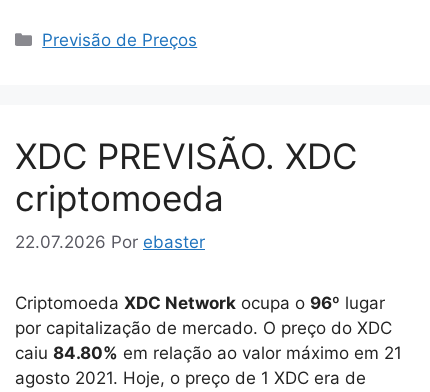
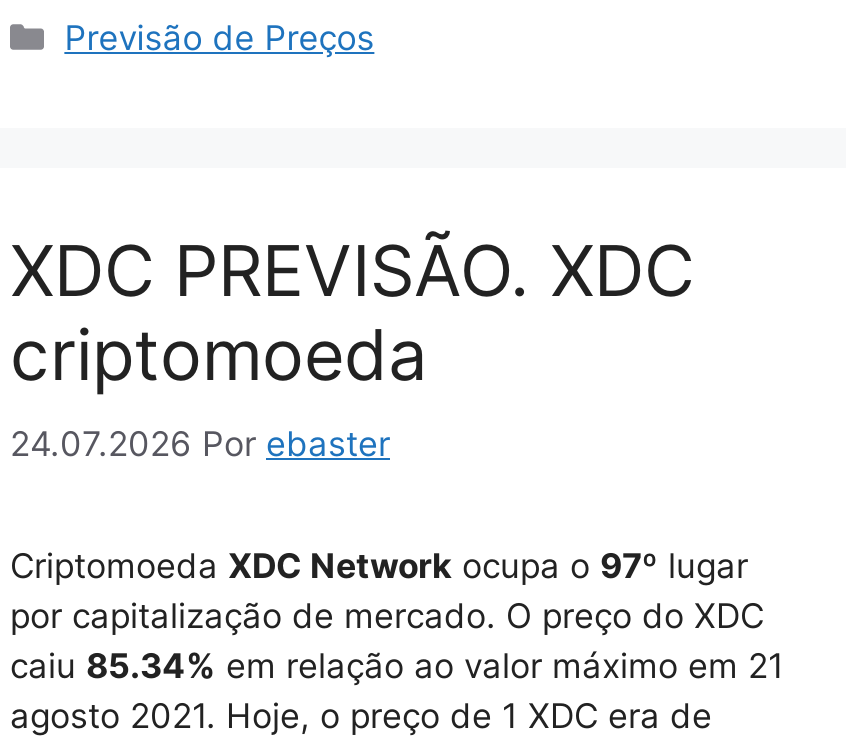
[15,232,205,252] 22.07.2026 Por ebaster -> [10,423,390,463] 24.07.2026 Por ebaster
[15,293,385,313] Criptomoeda XDC Network ocupa o 96º lugar -> [10,545,748,585] Criptomoeda XDC Network ocupa o 97º lugar
[15,343,402,363] caiu 84.80% em relação ao valor máximo em 21 -> [10,645,784,685] caiu 85.34% em relação ao valor máximo em 21

